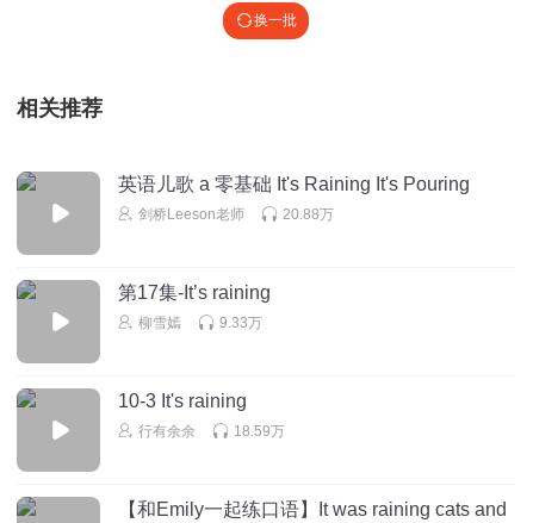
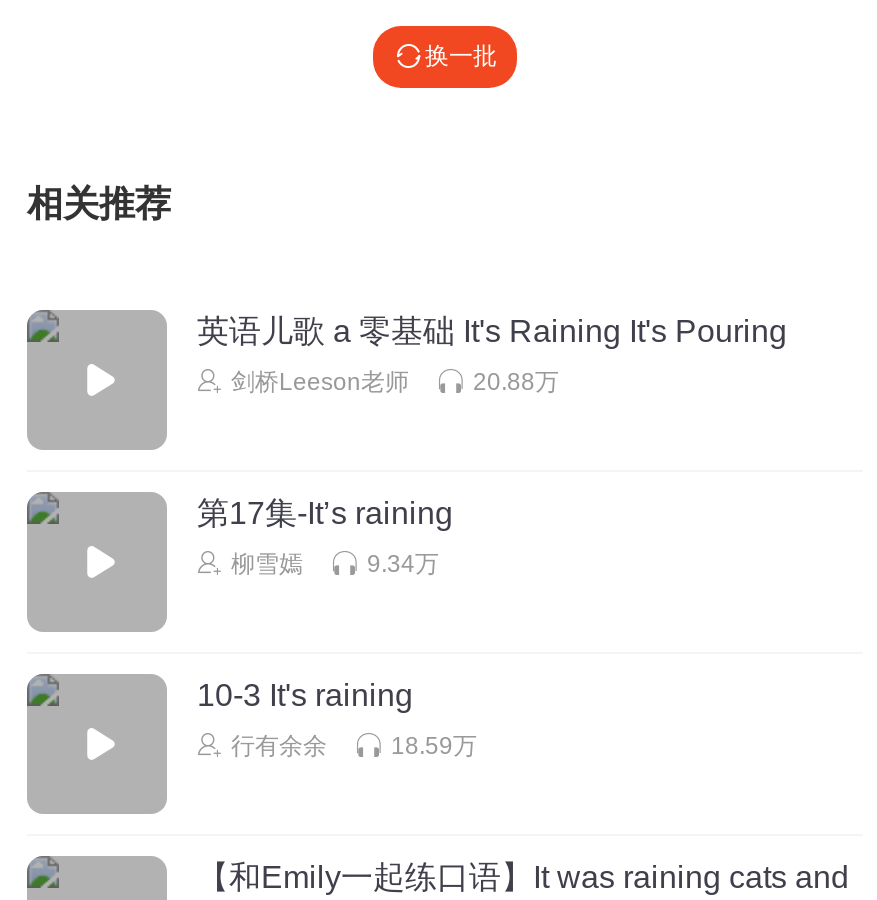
[219,314,262,331] 9.33万 -> [367,549,439,577] 9.34万

